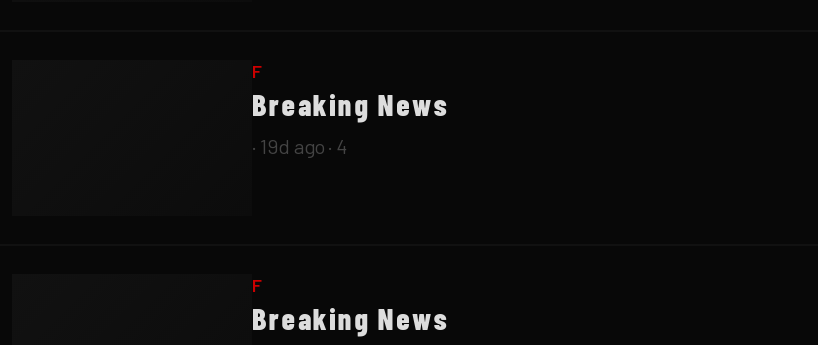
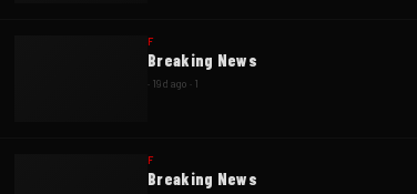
[252,134,346,158] · 19d ago · 4 -> [148,76,199,90] · 19d ago · 1

